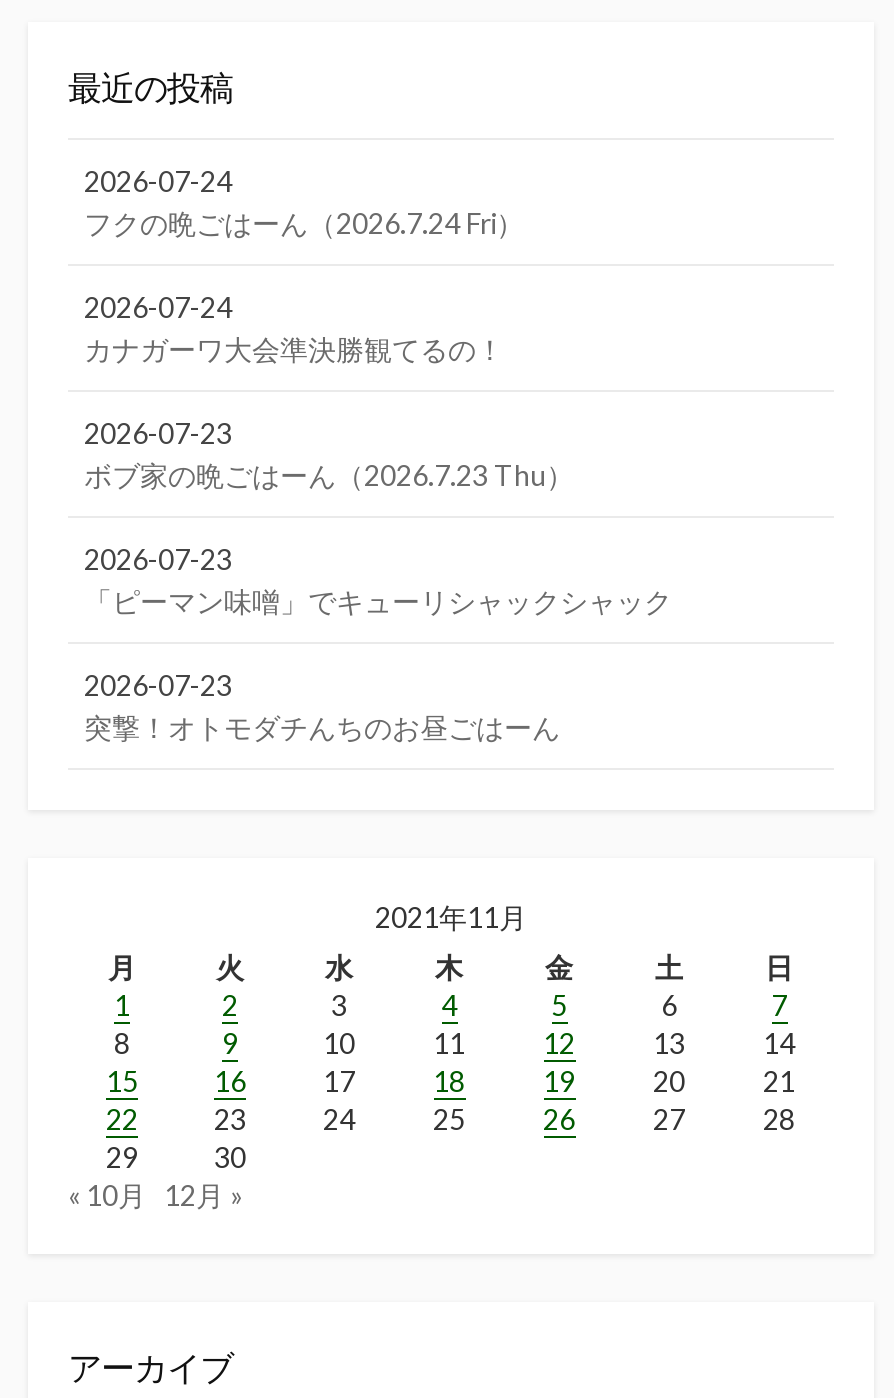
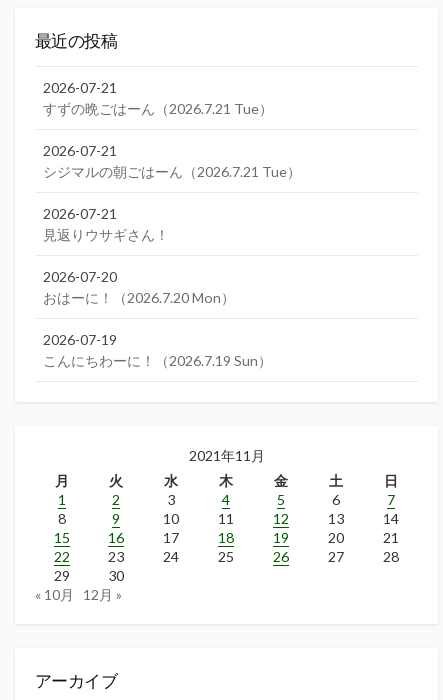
[84,165,524,241] 2026-07-24 | フクの晩ごはーん（2026.7.24 Fri） -> [43,79,273,117] 2026-07-21 | すずの晩ごはーん（2026.7.21 Tue）
[84,291,504,367] 2026-07-24 | カナガーワ大会準決勝観てるの！ -> [43,142,301,180] 2026-07-21 | シジマルの朝ごはーん（2026.7.21 Tue）
[84,417,574,493] 2026-07-23 | ボブ家の晩ごはーん（2026.7.23 Thu） -> [43,205,169,243] 2026-07-21 | 見返りウサギさん！
[84,543,672,619] 2026-07-23 | 「ピーマン味噌」でキューリシャックシャック -> [43,268,235,306] 2026-07-20 | おはーに！（2026.7.20 Mon）
[84,669,560,745] 2026-07-23 | 突撃！オトモダチんちのお昼ごはーん -> [43,331,272,369] 2026-07-19 | こんにちわーに！（2026.7.19 Sun）

